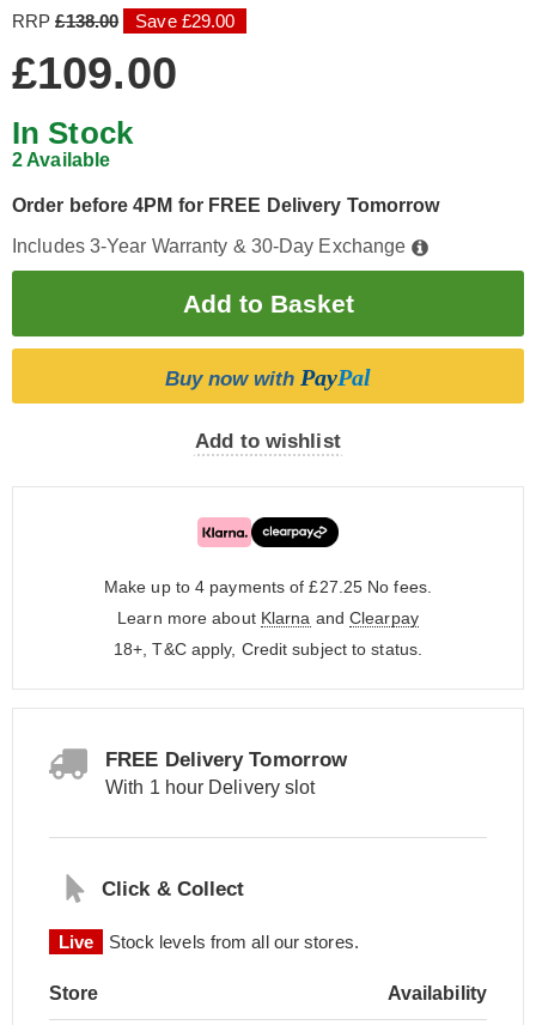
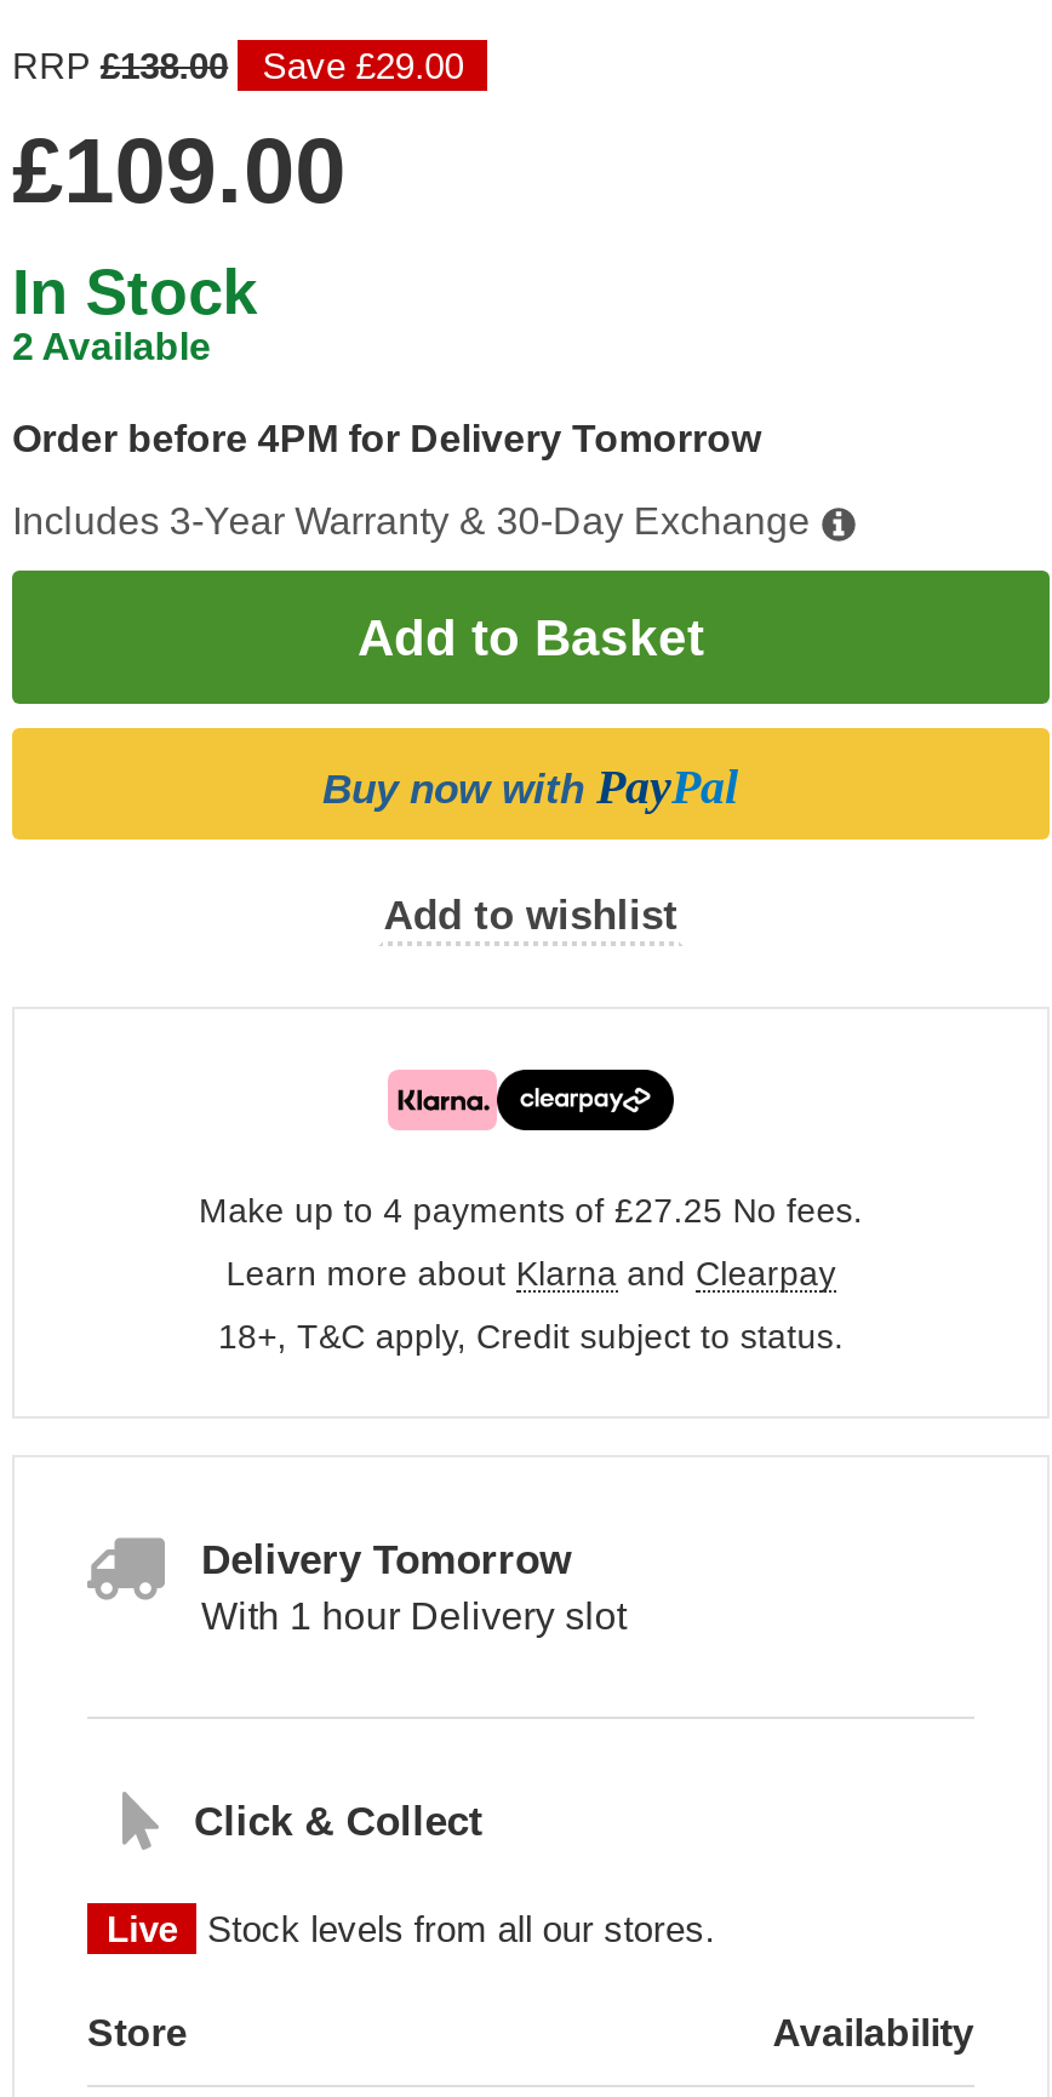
[12,195,439,216] Order before 4PM for FREE Delivery Tomorrow -> [12,418,761,459] Order before 4PM for Delivery Tomorrow
[105,748,347,771] FREE Delivery Tomorrow -> [201,1537,571,1583] Delivery Tomorrow

